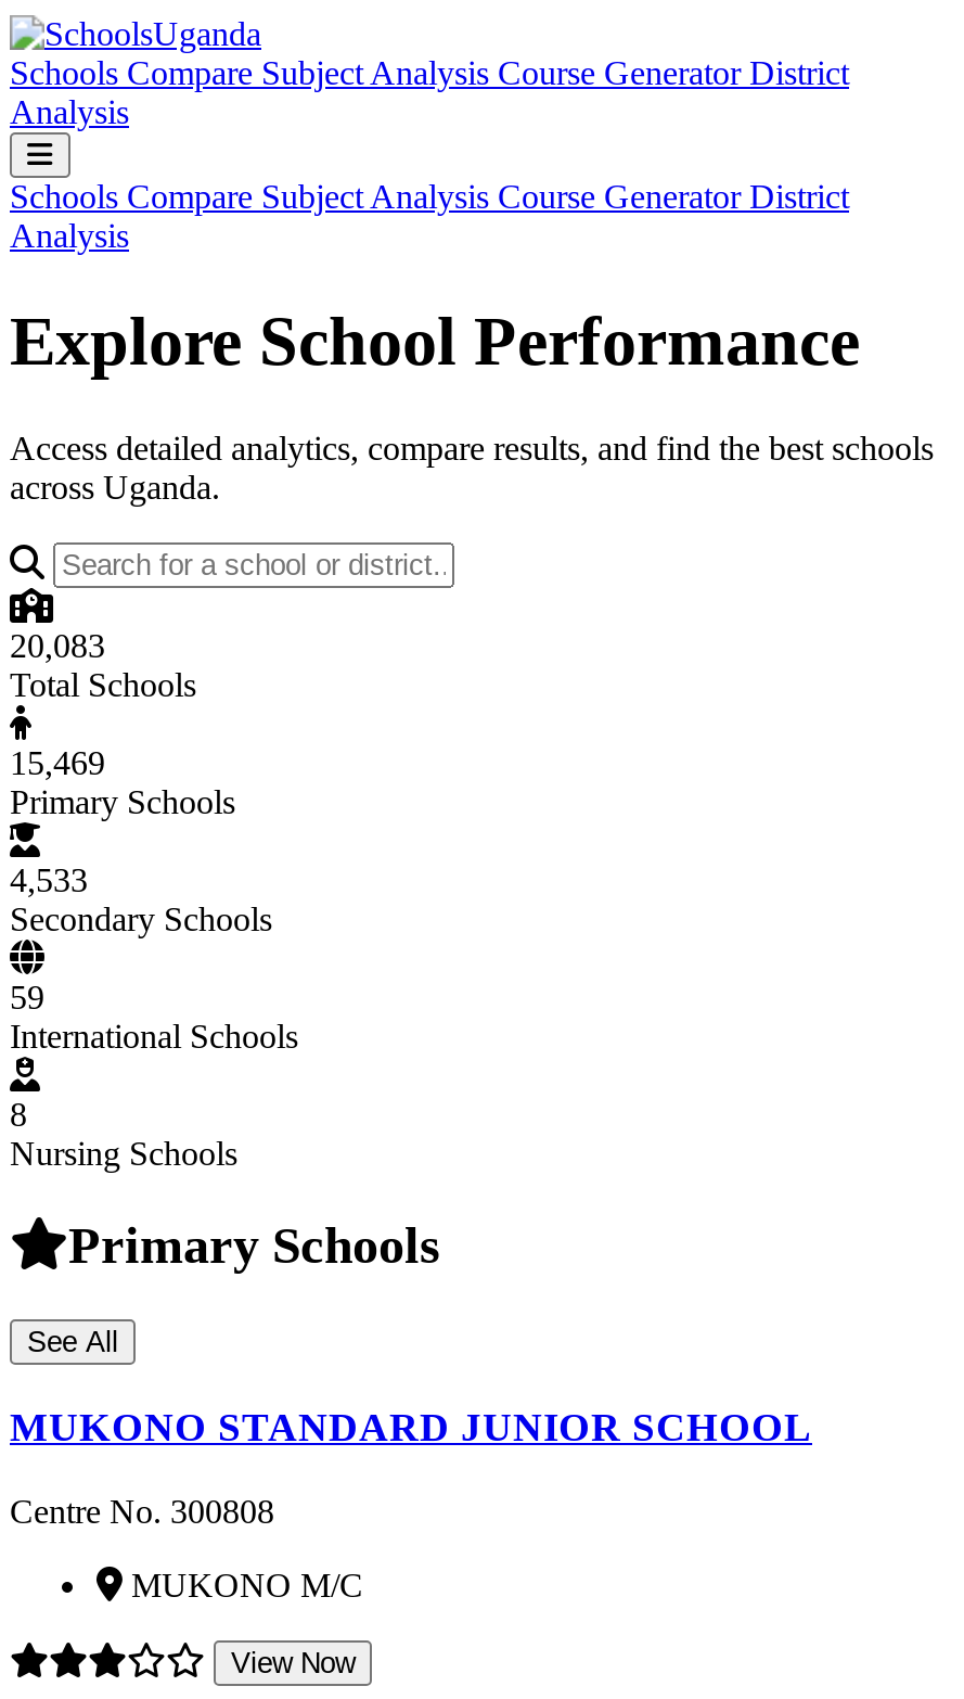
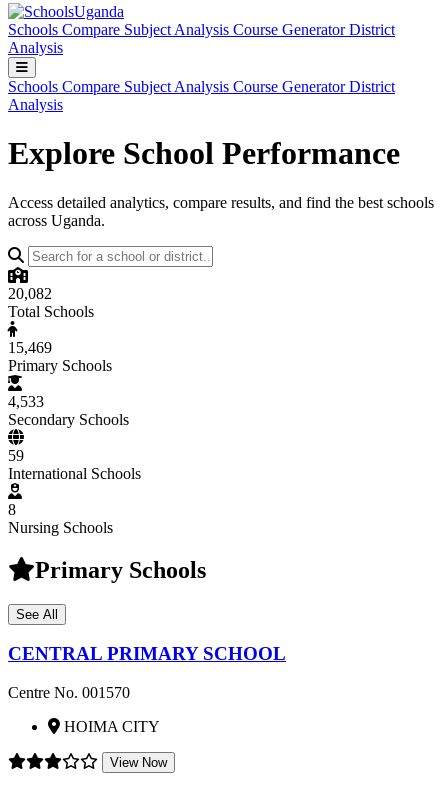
[10,627,105,664] 20,083 -> [8,285,52,302] 20,082
[10,1405,812,1450] MUKONO STANDARD JUNIOR SCHOOL -> [8,643,286,664] CENTRAL PRIMARY SCHOOL
[10,1493,274,1530] Centre No. 300808 -> [8,684,130,701] Centre No. 001570
[123,1567,363,1604] MUKONO M/C -> [60,718,160,735] HOIMA CITY

